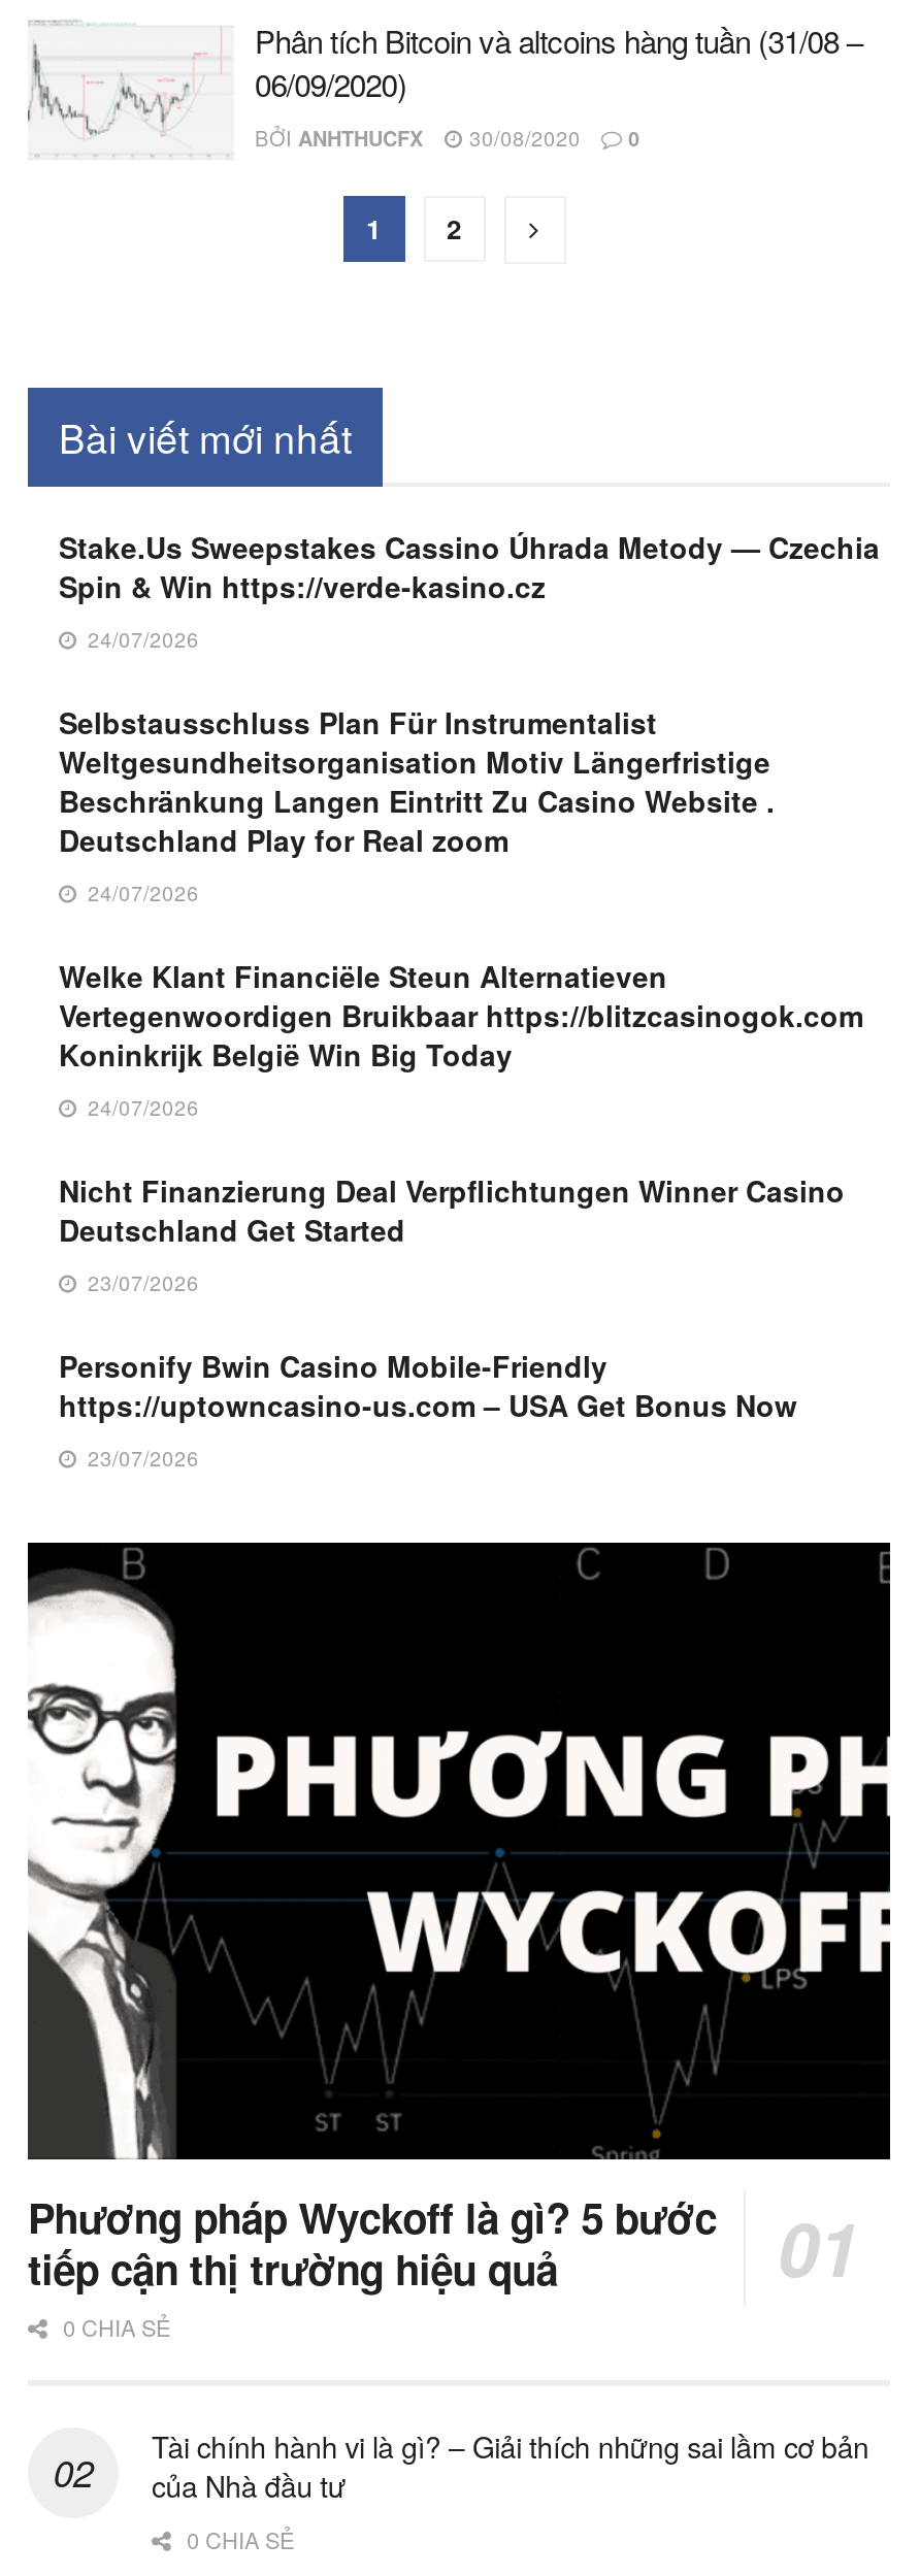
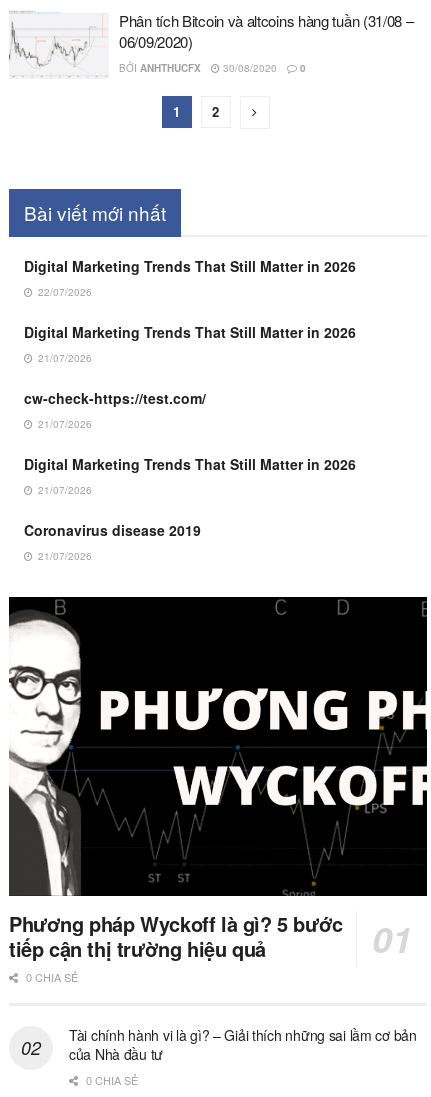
[59,526,880,654] Stake.Us Sweepstakes Cassino Úhrada Metody — Czechia | Spin & Win https://verde-kasino.cz | 24/07/2026 -> [24,256,356,299] Digital Marketing Trends That Still Matter in 2026 | 22/07/2026
[59,701,775,907] Selbstausschluss Plan Für Instrumentalist | Weltgesundheitsorganisation Motiv Längerfristige | Beschränkung Langen Eintritt Zu Casino Website . | Deutschland Play for Real zoom | 24/07/2026 -> [24,322,356,365] Digital Marketing Trends That Still Matter in 2026 | 21/07/2026
[59,955,863,1122] Welke Klant Financiële Steun Alternatieven | Vertegenwoordigen Bruikbaar https://blitzcasinogok.com | Koninkrijk België Win Big Today | 24/07/2026 -> [24,388,206,431] cw-check-https://test.com/ | 21/07/2026
[59,1169,845,1297] Nicht Finanzierung Deal Verpflichtungen Winner Casino | Deutschland Get Started | 23/07/2026 -> [24,454,356,497] Digital Marketing Trends That Still Matter in 2026 | 21/07/2026
[59,1345,797,1473] Personify Bwin Casino Mobile-Friendly | https://uptowncasino-us.com – USA Get Bonus Now | 23/07/2026 -> [24,520,201,563] Coronavirus disease 2019 | 21/07/2026

